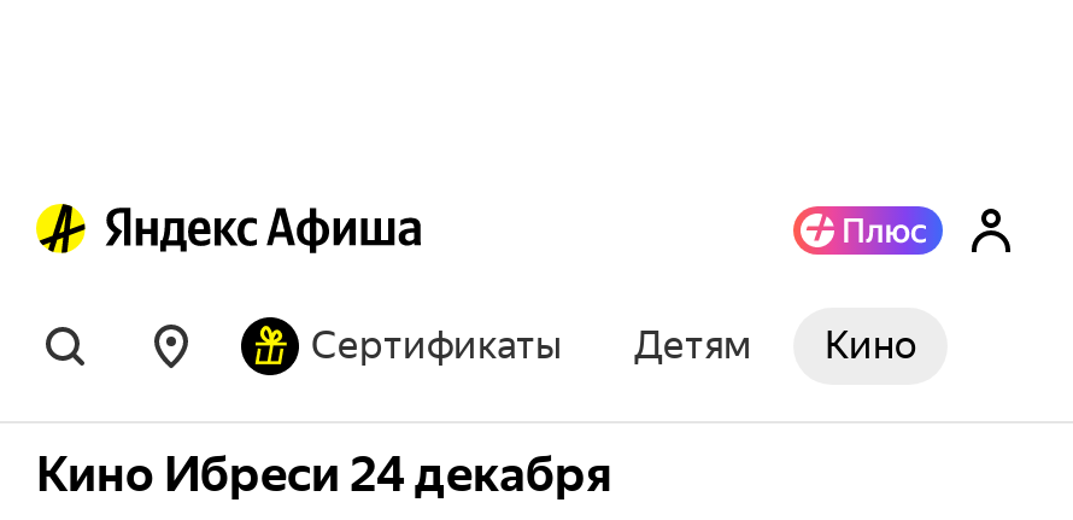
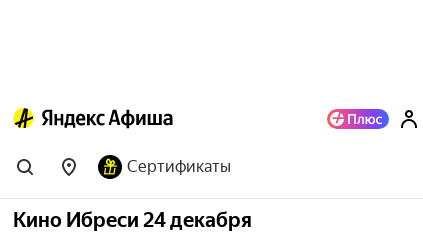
[634,322,916,368] Детям | Кино -> none

